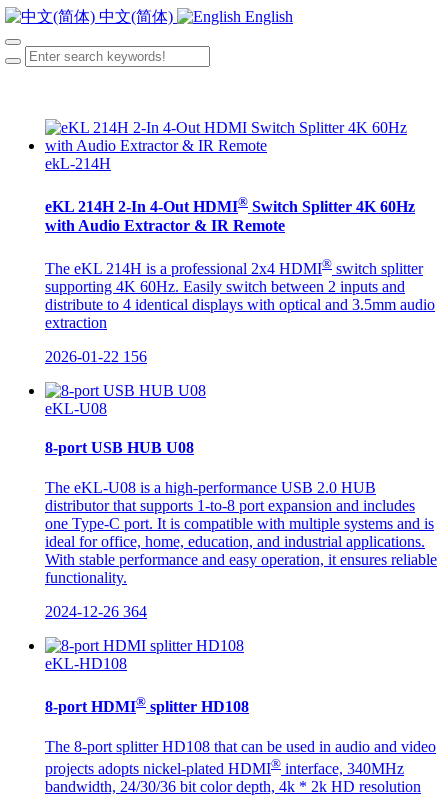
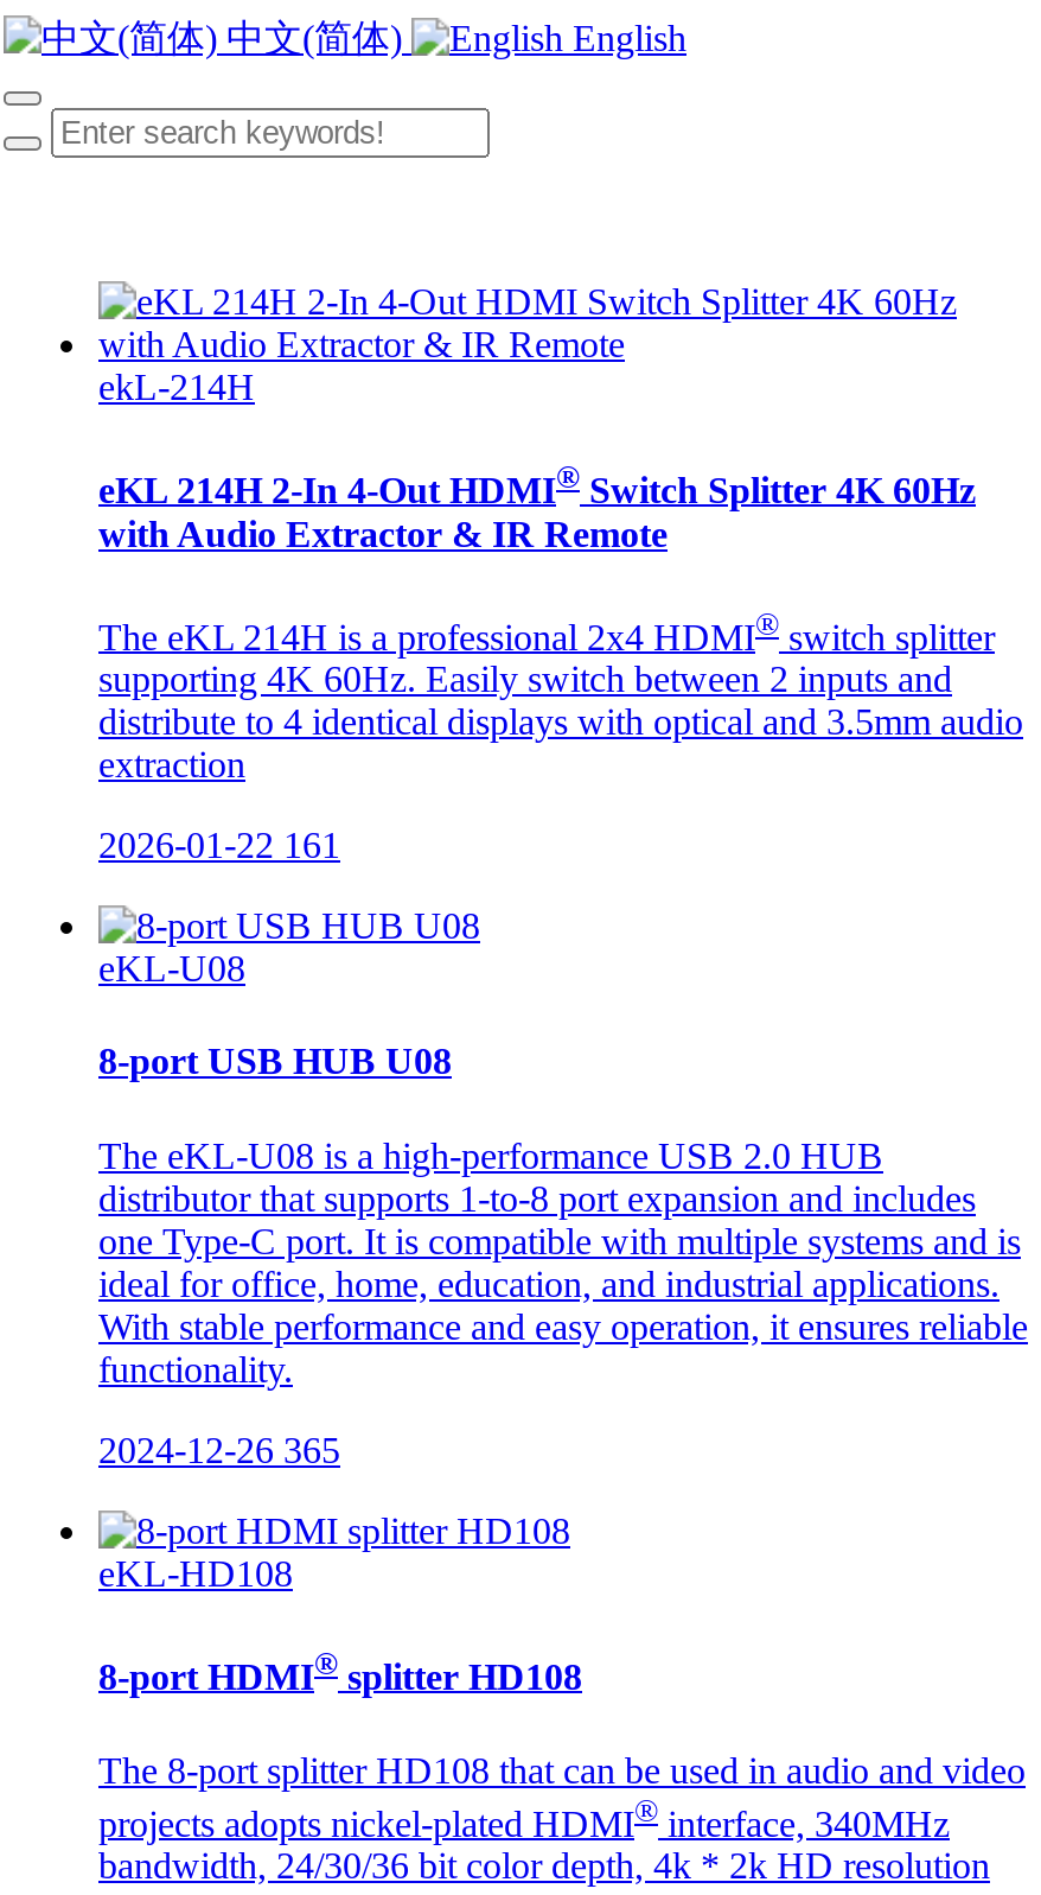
[45,348,147,365] 2026-01-22 156 -> [98,825,340,866] 2026-01-22 161
[45,603,147,620] 2024-12-26 364 -> [98,1429,340,1469] 2024-12-26 365

